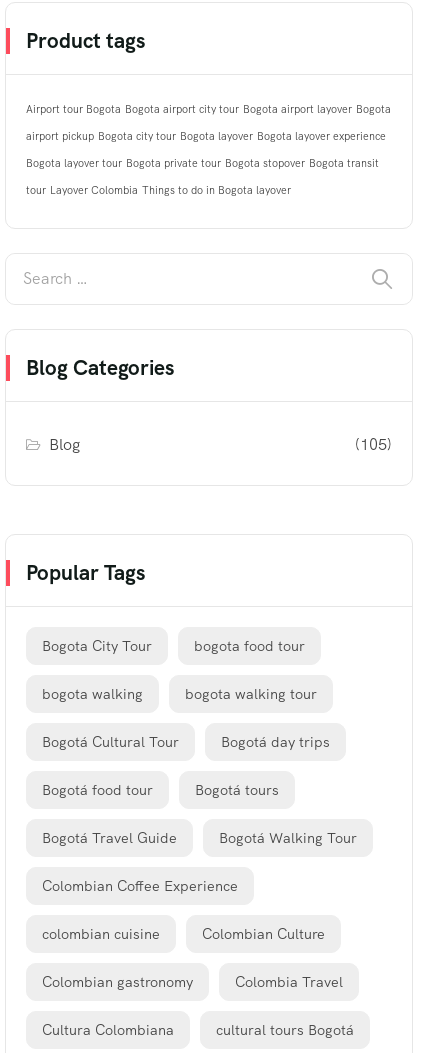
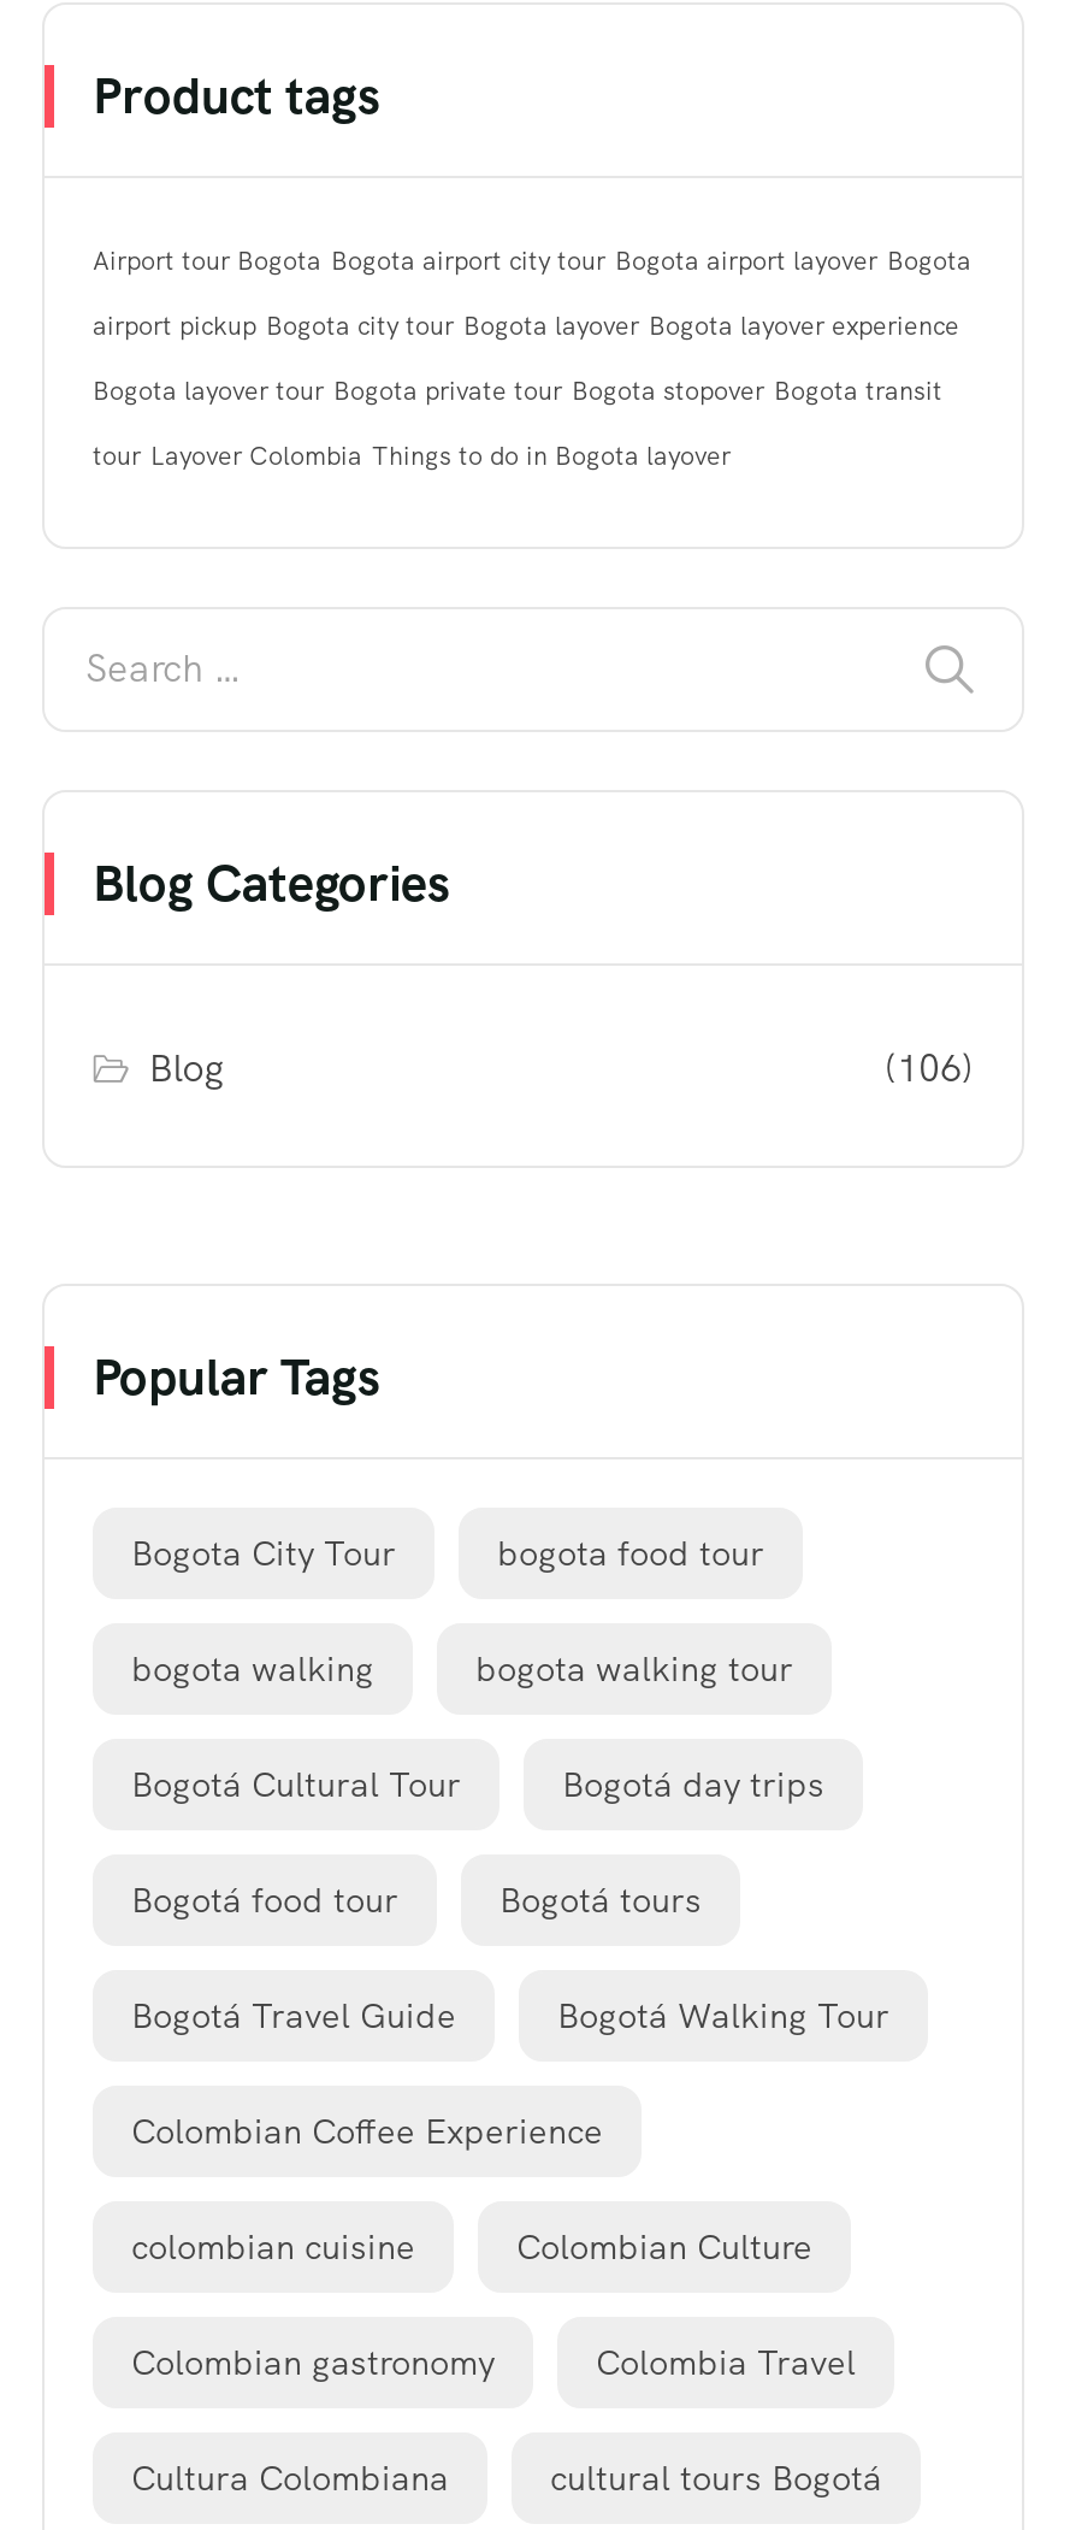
[355,434,392,455] (105) -> [885,1043,974,1094] (106)

